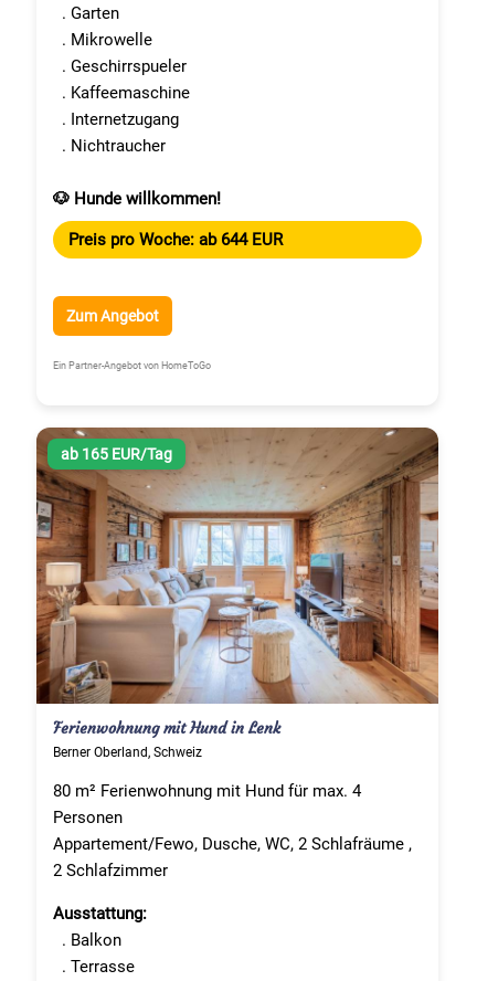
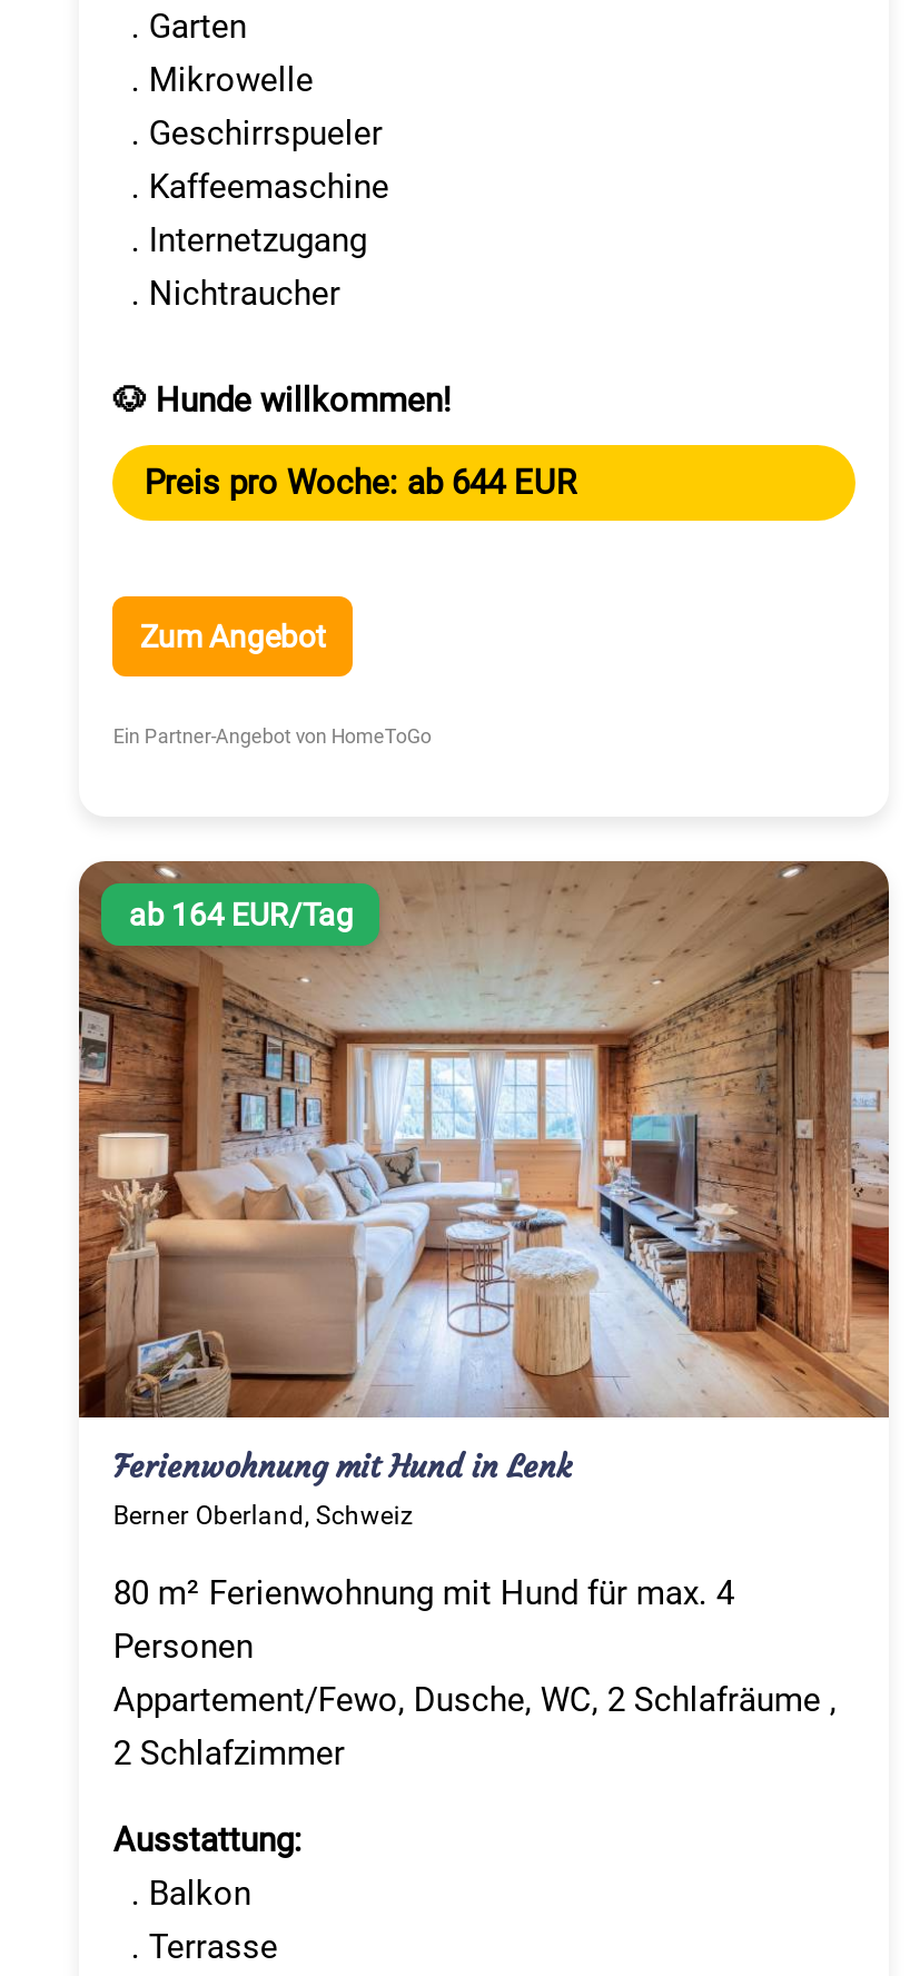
[61,445,173,463] ab 165 EUR/Tag -> [129,897,354,933] ab 164 EUR/Tag

